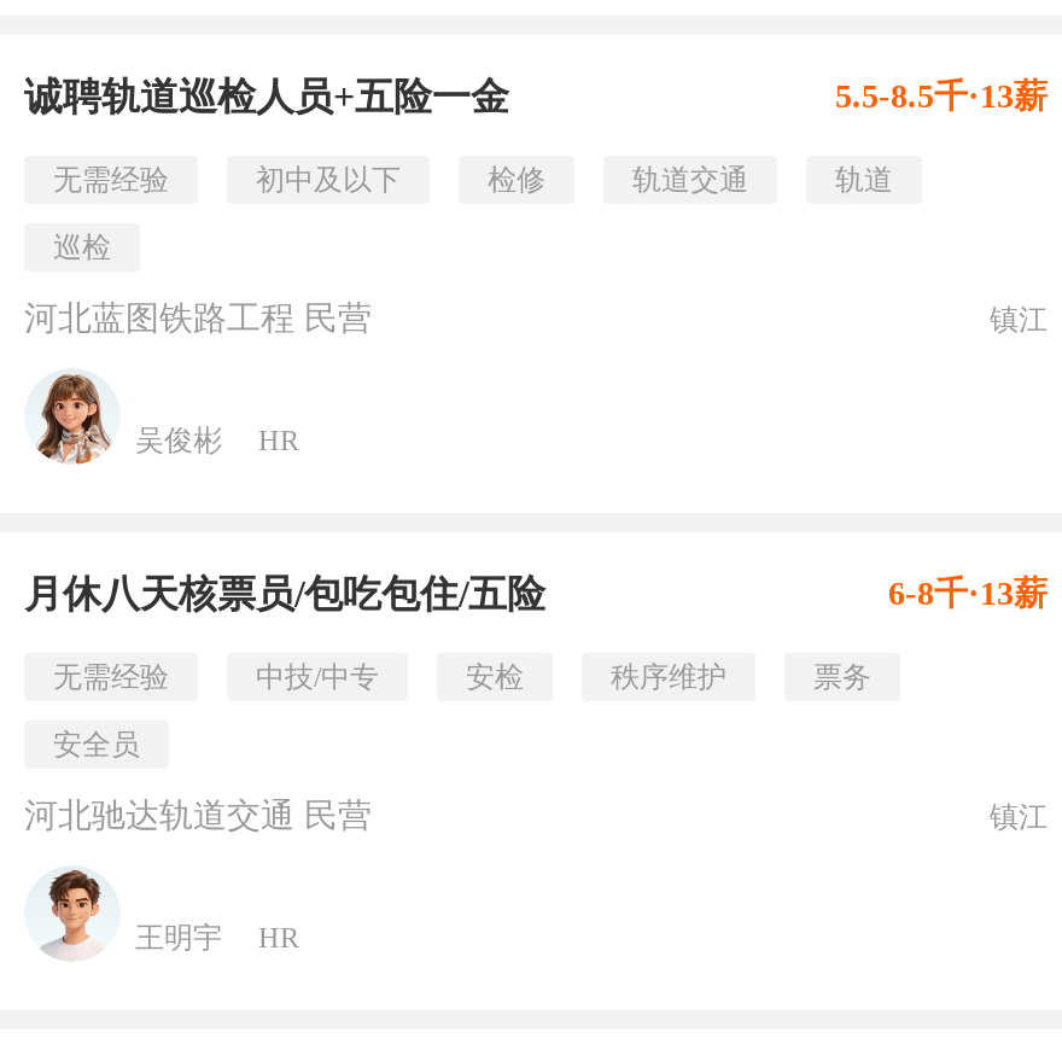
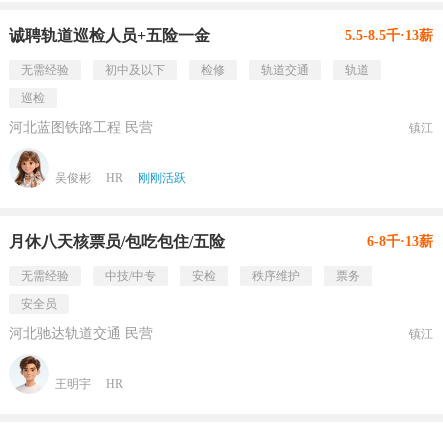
none -> [138,171,186,185] 刚刚活跃

